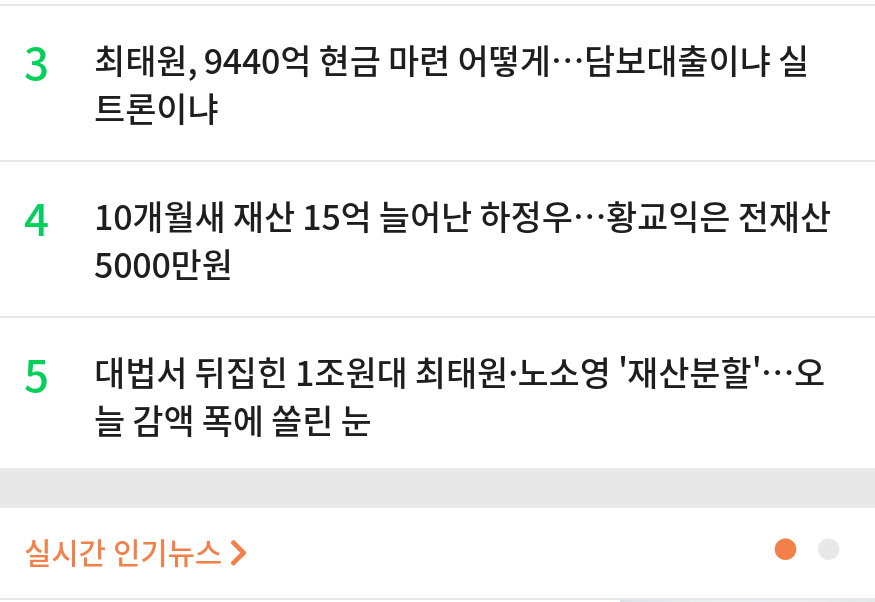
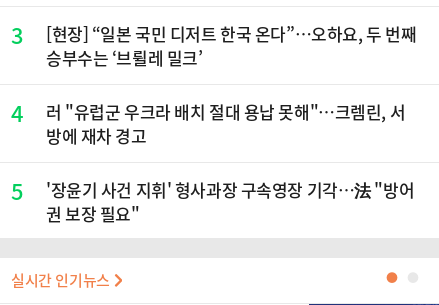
[94,34,809,132] 최태원, 9440억 현금 마련 어떻게…담보대출이냐 실 | 트론이냐 -> [46,21,416,70] [현장] “일본 국민 디저트 한국 온다”…오하요, 두 번째 | 승부수는 ‘브륄레 밀크’
[94,190,831,288] 10개월새 재산 15억 늘어난 하정우…황교익은 전재산 | 5000만원 -> [46,99,405,148] 러 "유럽군 우크라 배치 절대 용납 못해"…크렘린, 서 | 방에 재차 경고
[94,346,825,444] 대법서 뒤집힌 1조원대 최태원·노소영 '재산분할'…오 | 늘 감액 폭에 쏠린 눈 -> [46,177,414,226] '장윤기 사건 지휘' 형사과장 구속영장 기각…法 "방어 | 권 보장 필요"

